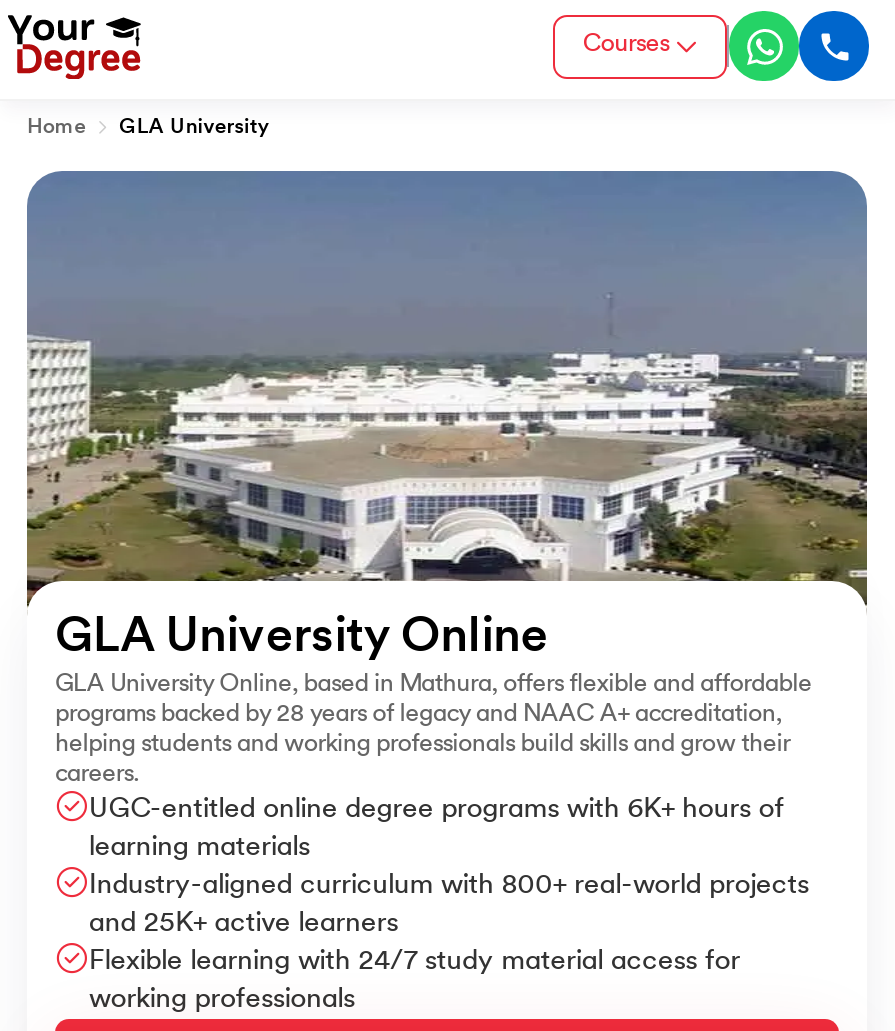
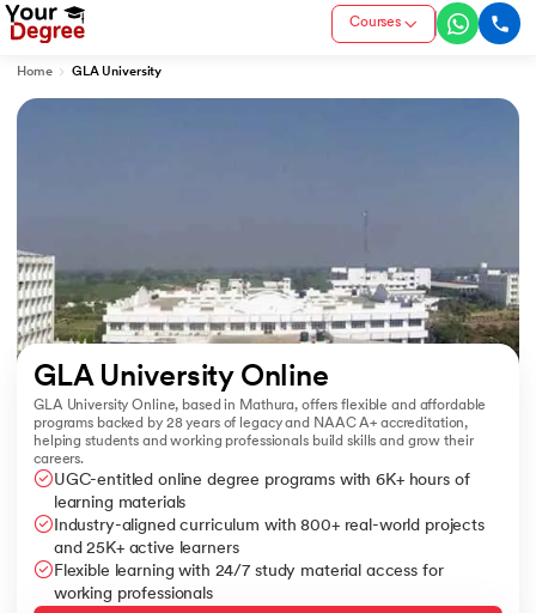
[25,335,869,603] [image] -> [17,198,520,353] [image]

